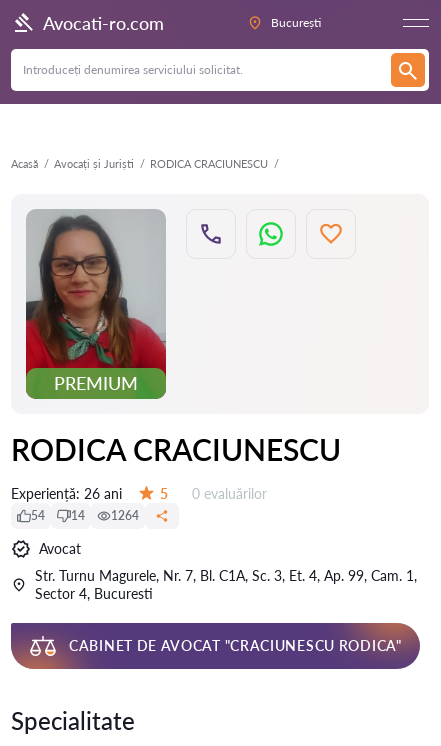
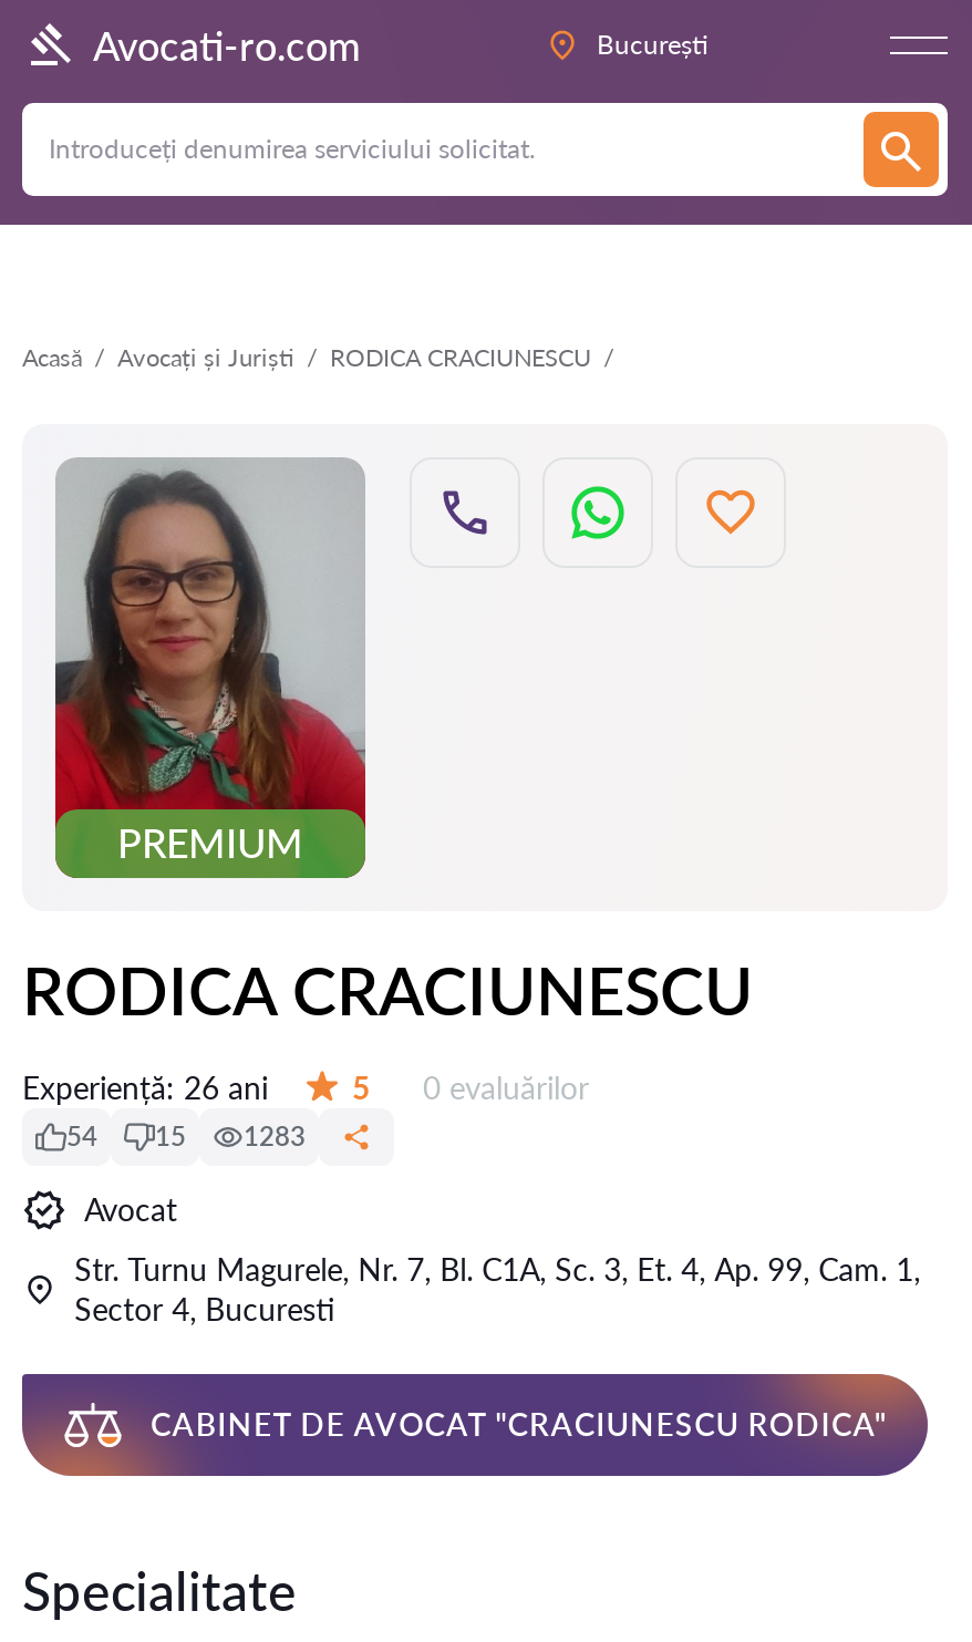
[71,508,85,523] 14 -> [155,1119,186,1153] 15
[111,508,139,523] 1264 -> [244,1119,306,1153] 1283

